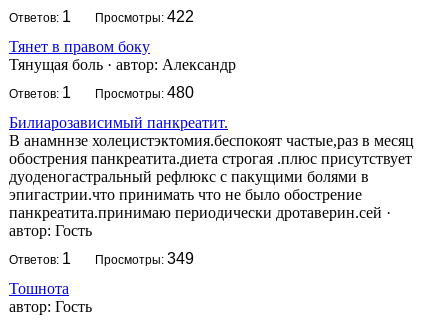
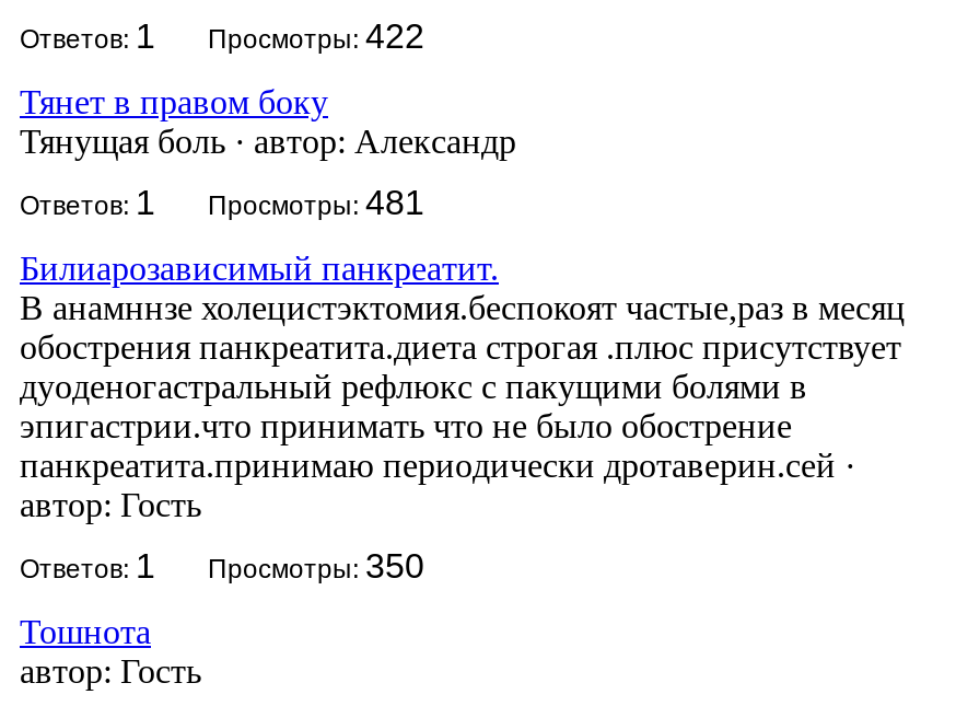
[9,84,194,101] Ответов: 1 Просмотры: 480 -> [20,183,424,221] Ответов: 1 Просмотры: 481
[9,250,194,267] Ответов: 1 Просмотры: 349 -> [20,547,424,584] Ответов: 1 Просмотры: 350

